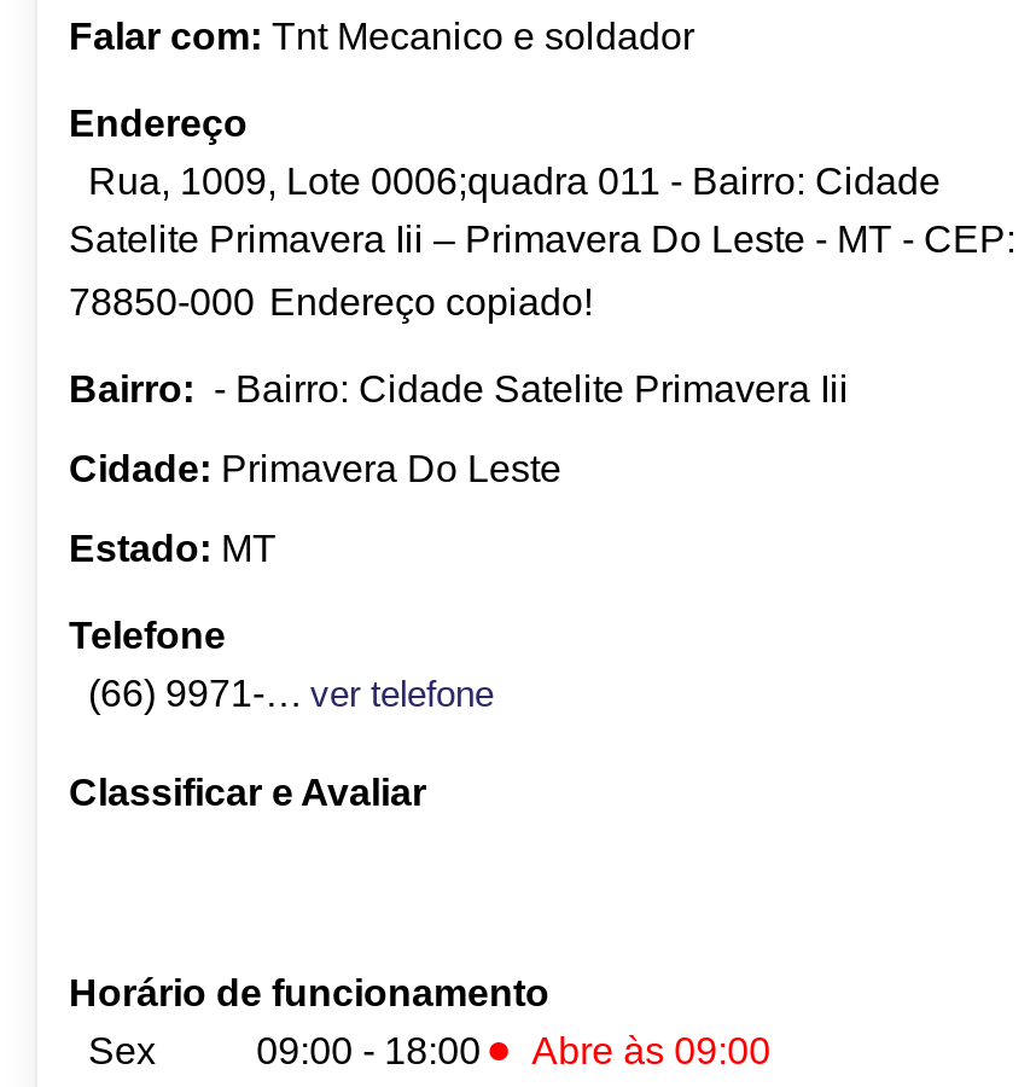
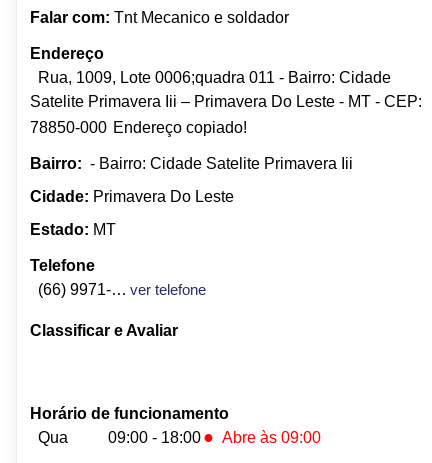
[69,1031,156,1072] Sex -> [30,429,68,446] Qua

